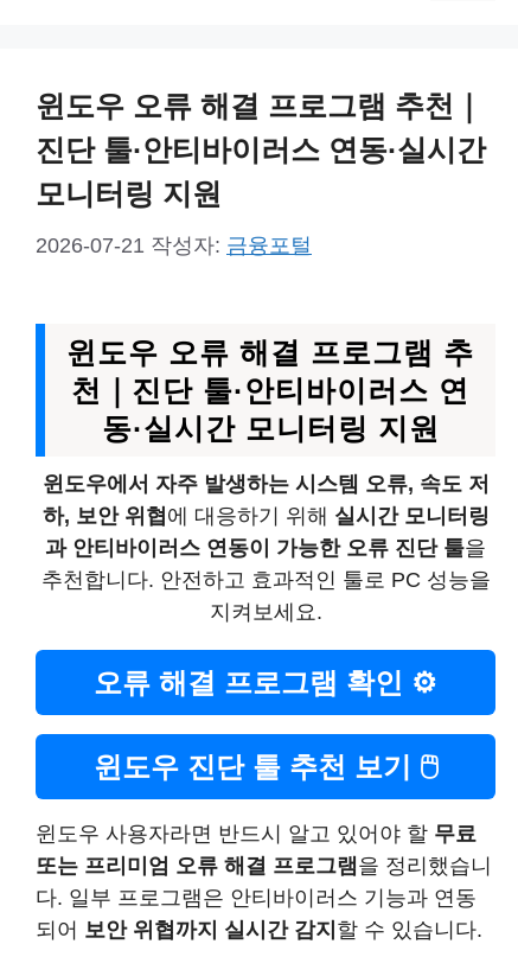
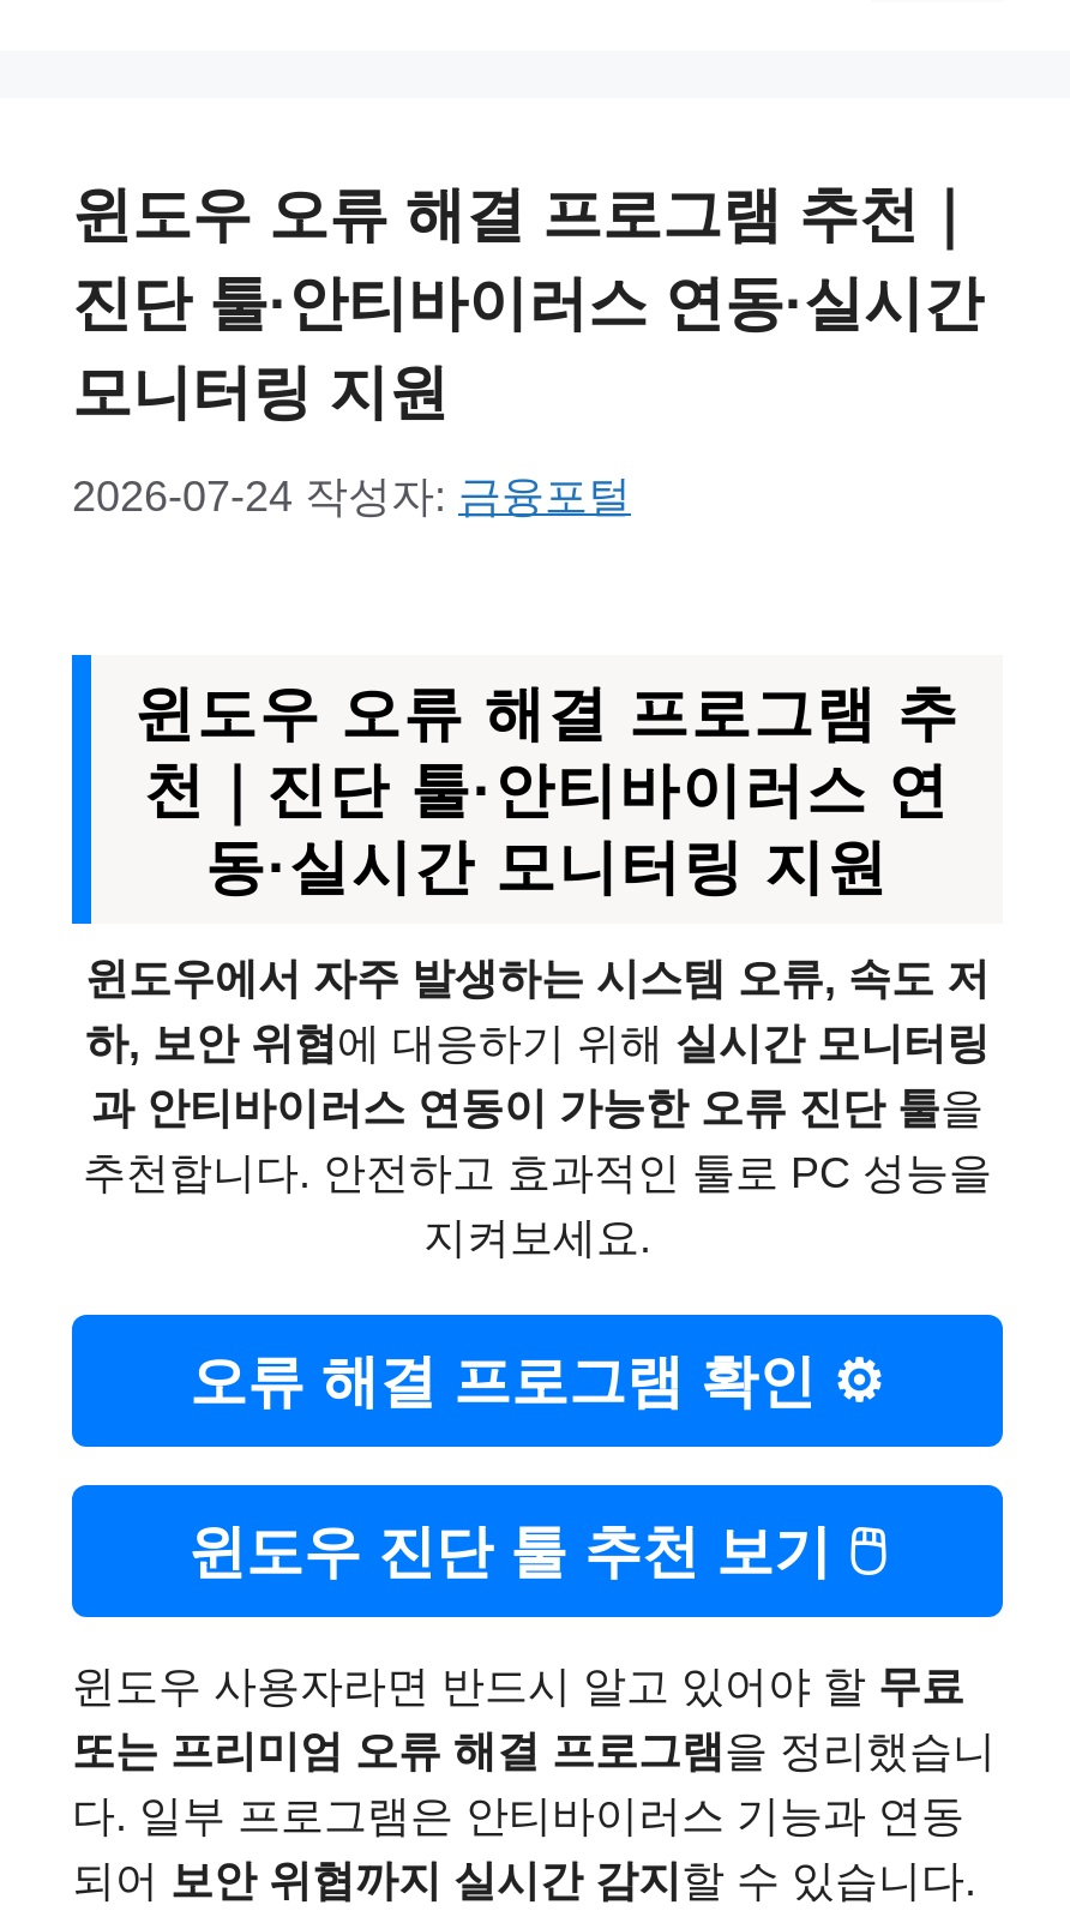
[36,234,312,257] 2026-07-21 작성자: 금융포털 -> [72,473,631,521] 2026-07-24 작성자: 금융포털

